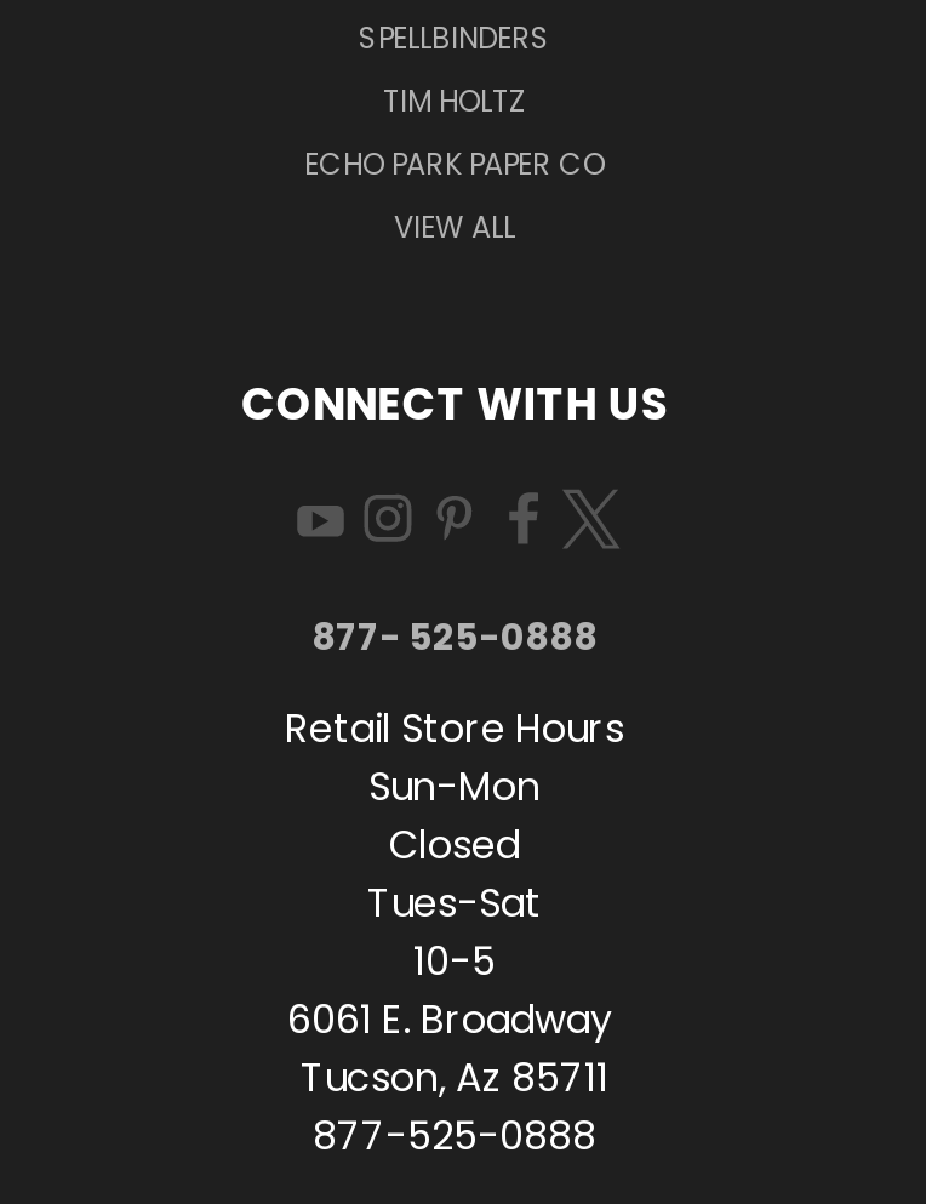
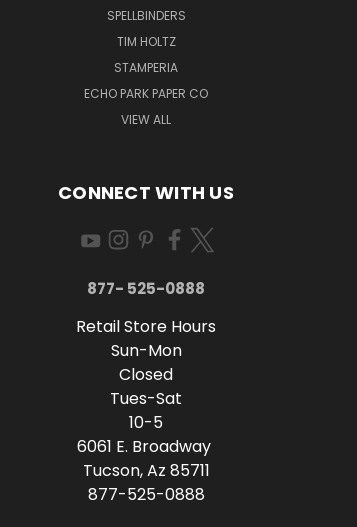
none -> [114,59,178,76] STAMPERIA

